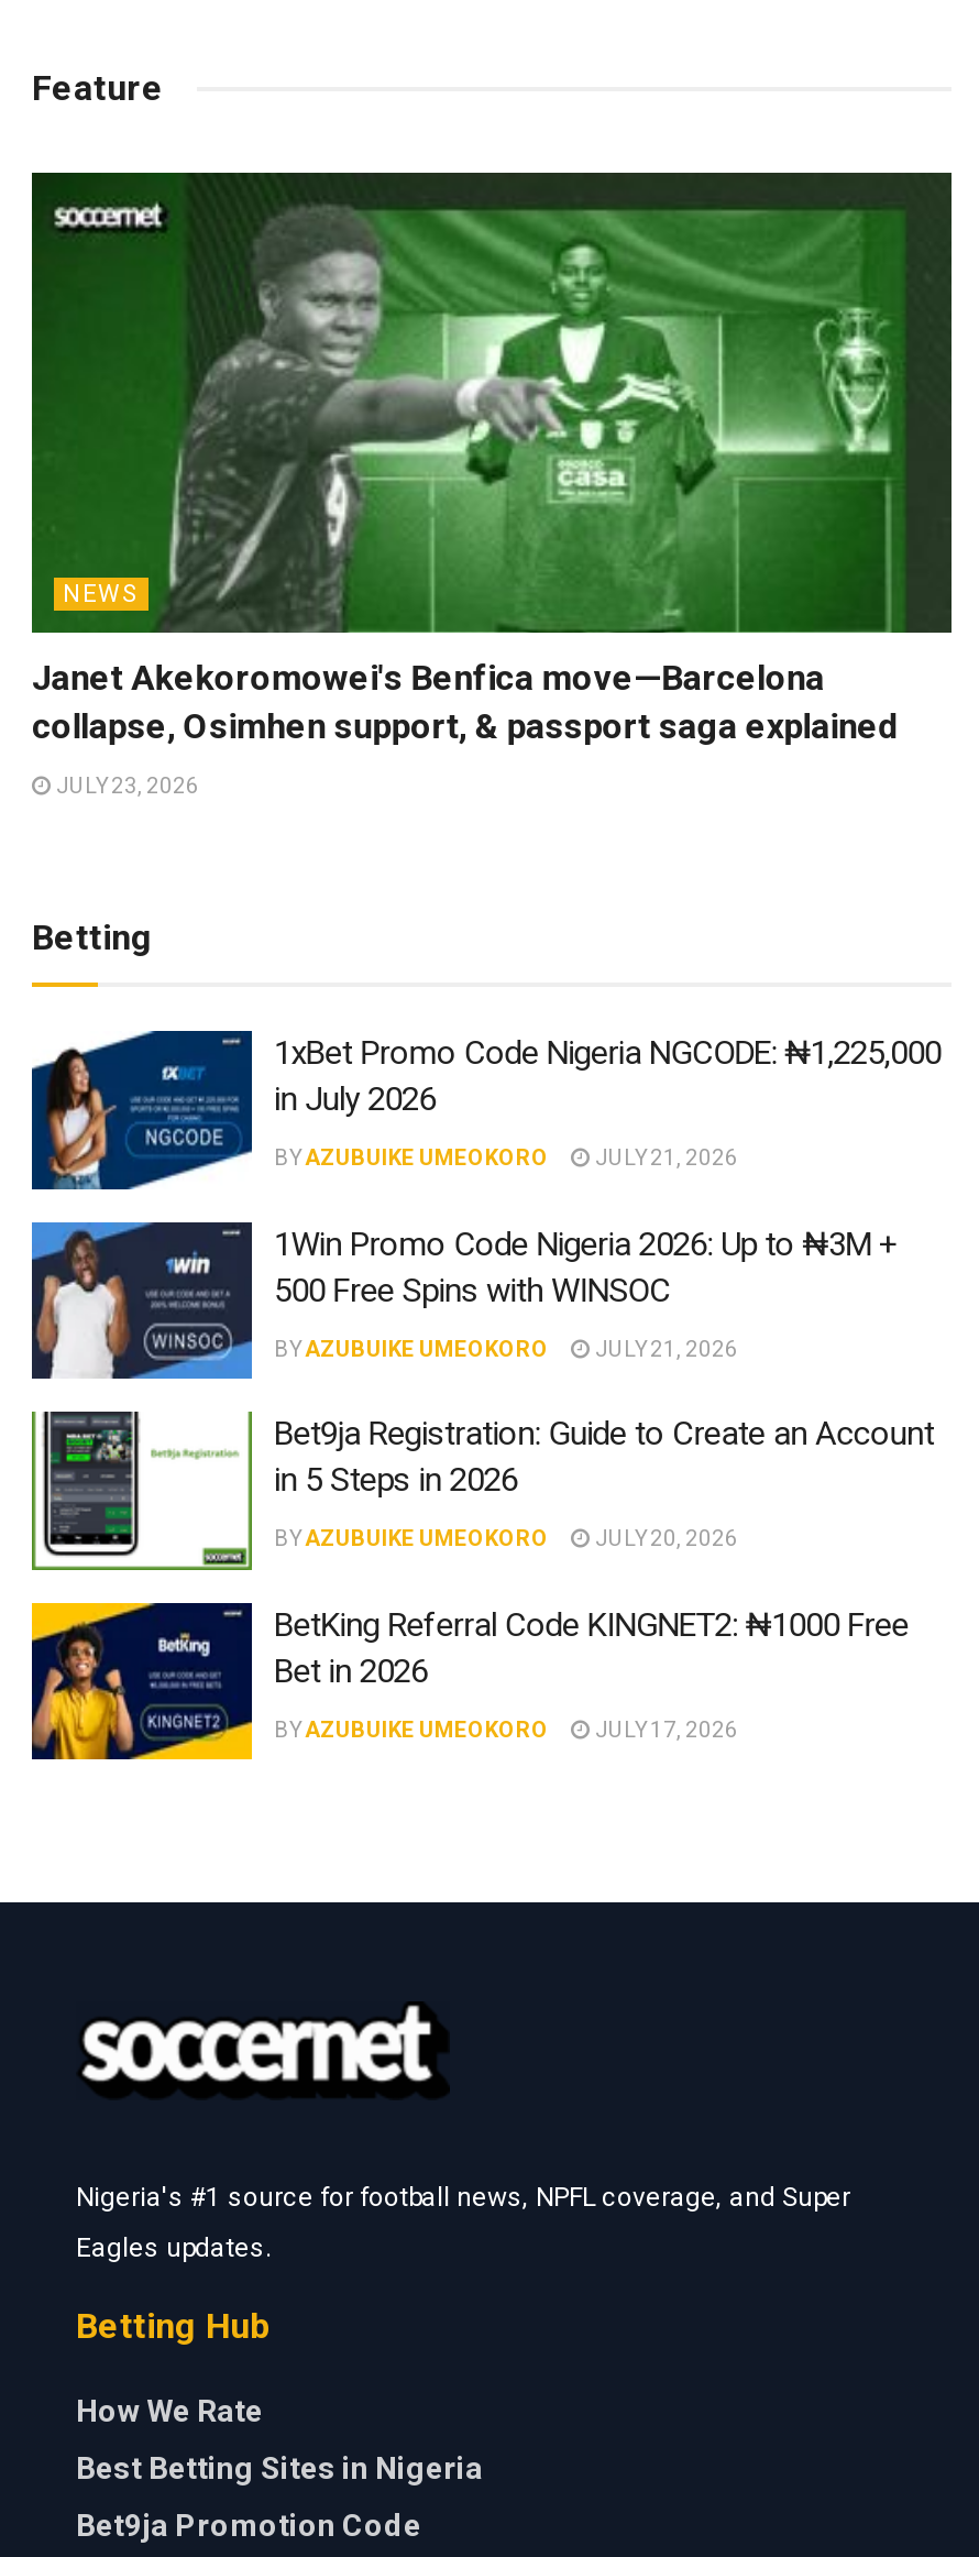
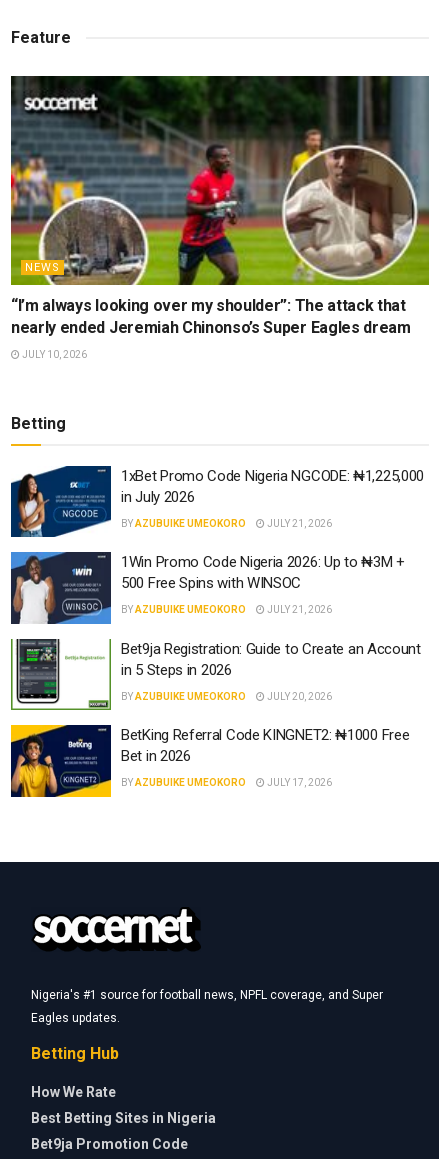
[30,172,954,748] [image] | Janet Akekoromowei's Benfica move—Barcelona | collapse, Osimhen support, & passport saga explained -> [10,75,430,337] [image] | “I’m always looking over my shoulder”: The attack that | nearly ended Jeremiah Chinonso’s Super Eagles dream
[52,774,199,798] JULY 23, 2026 -> [20,349,87,360] JULY 10, 2026

